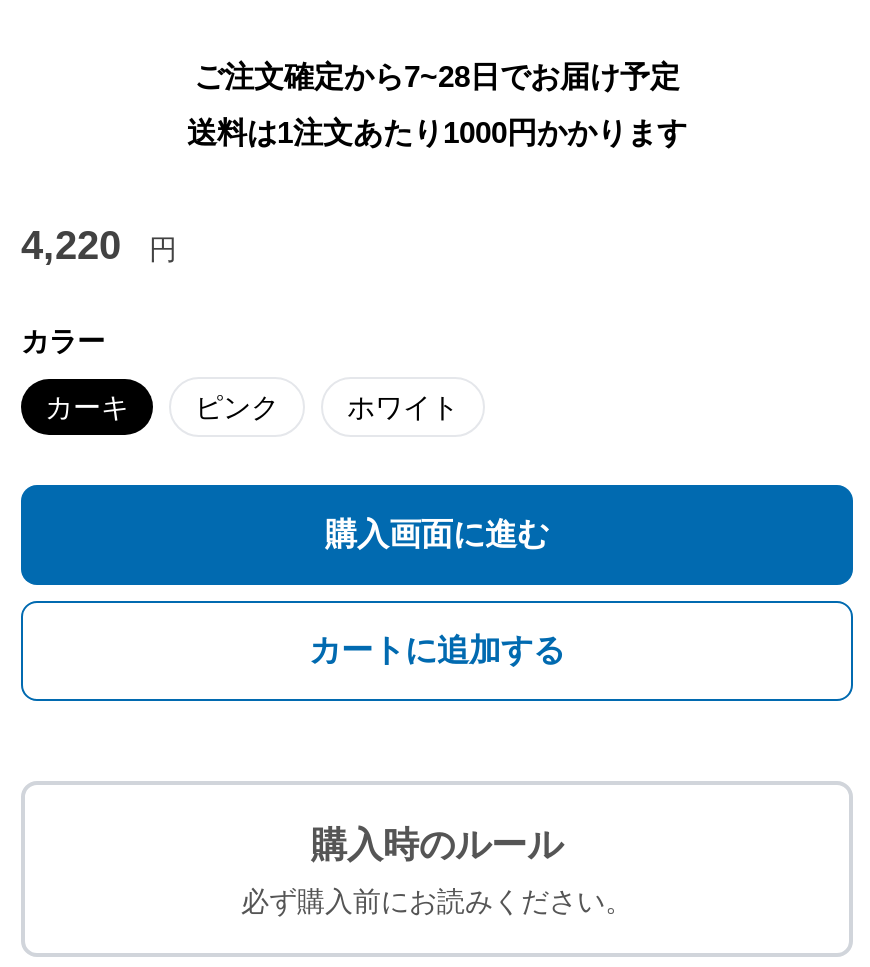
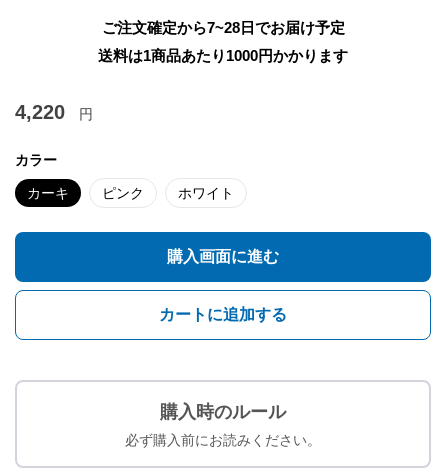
[187,115,687,149] 送料は1注文あたり1000円かかります -> [98,47,348,64] 送料は1商品あたり1000円かかります

